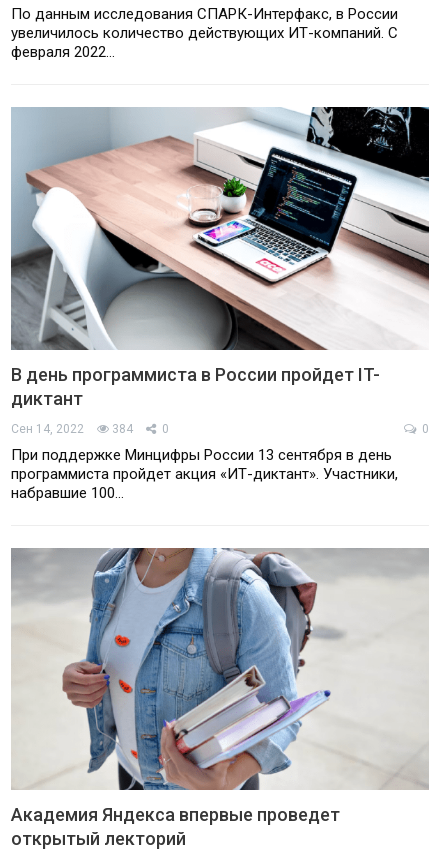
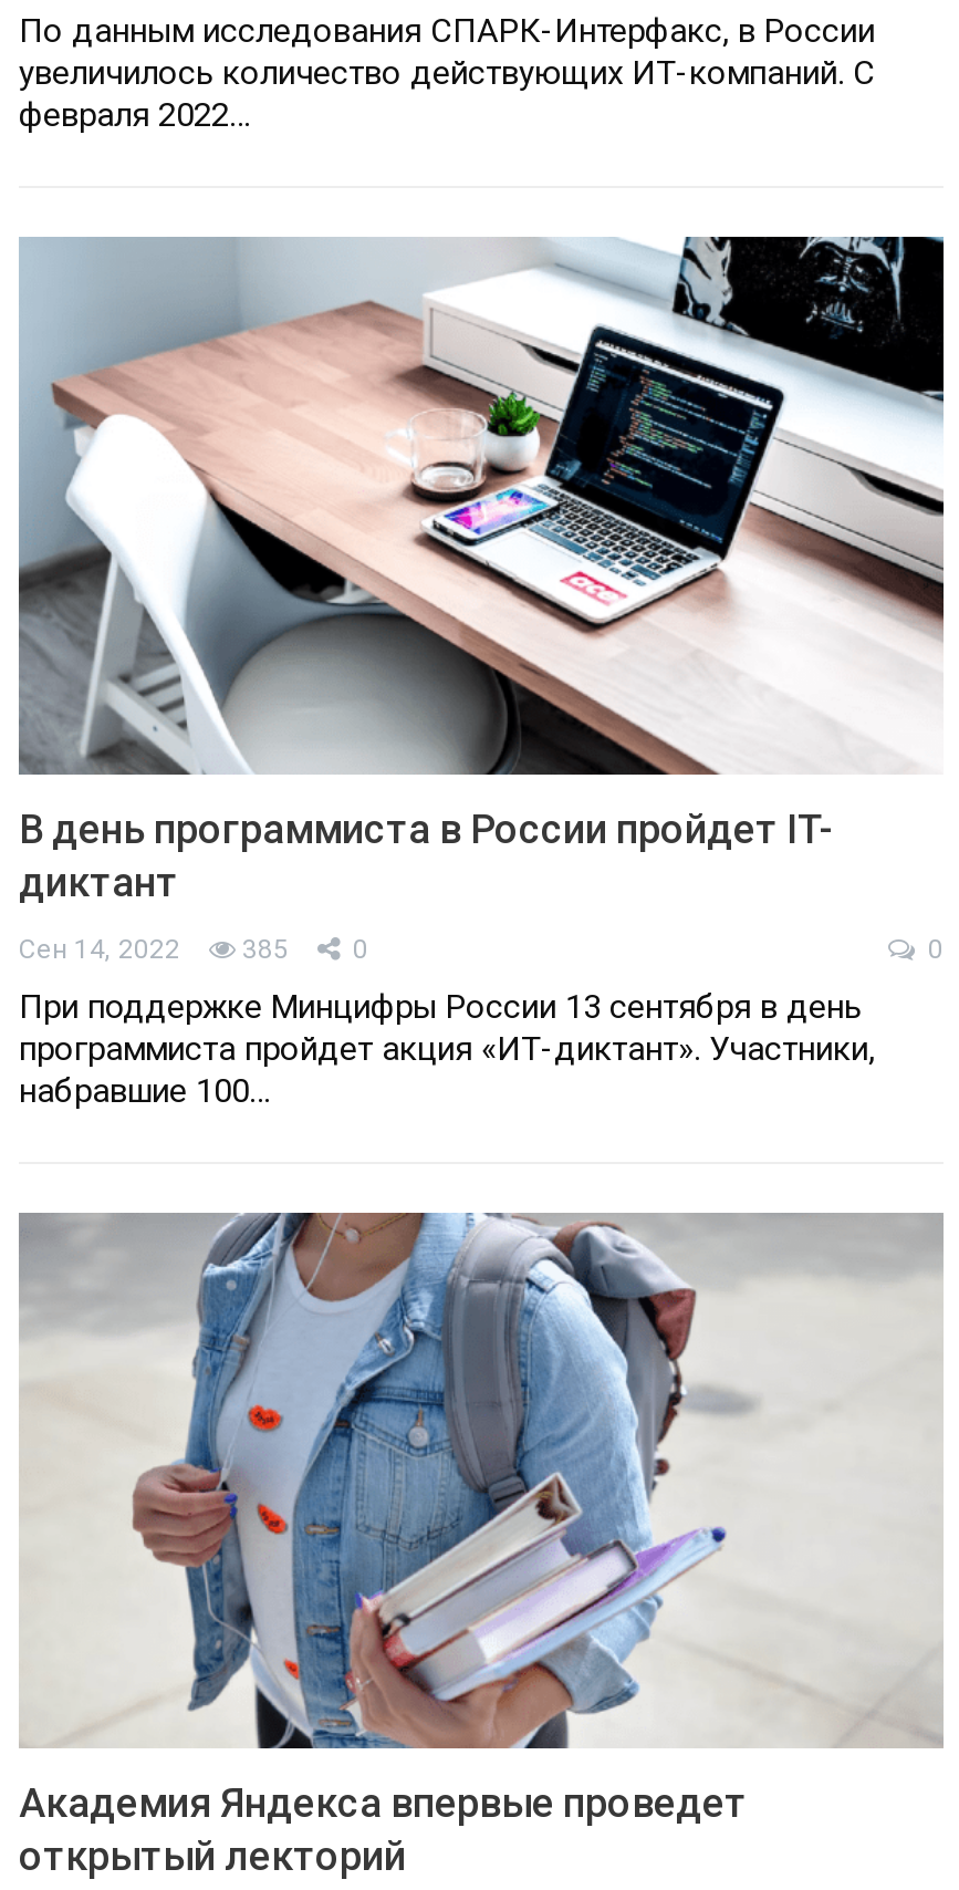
[11,422,169,436] Сен 14, 2022 384 0 -> [19,933,368,964] Сен 14, 2022 385 0

